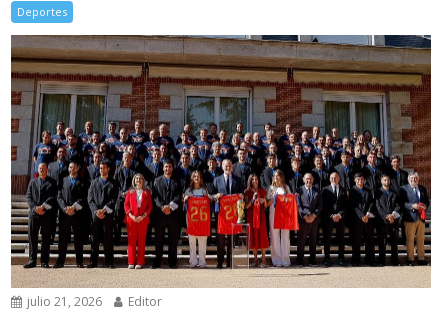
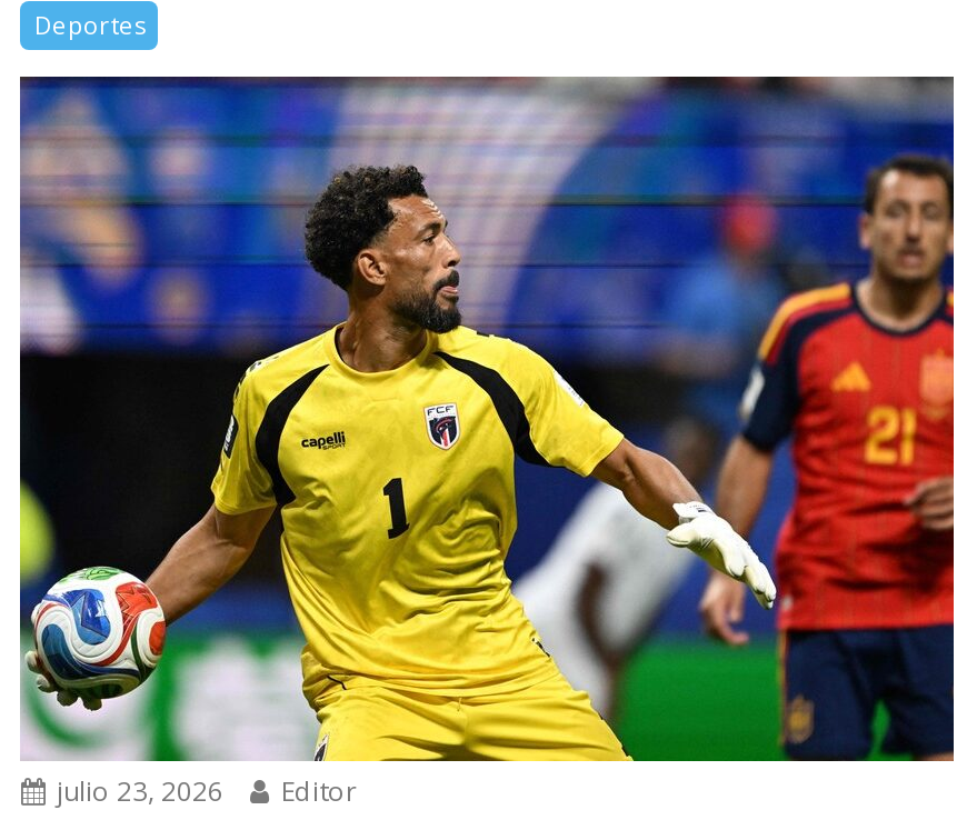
[10,34,432,310] [image] | julio 21, 2026 Editor -> [18,76,956,810] [image] | julio 23, 2026 Editor

